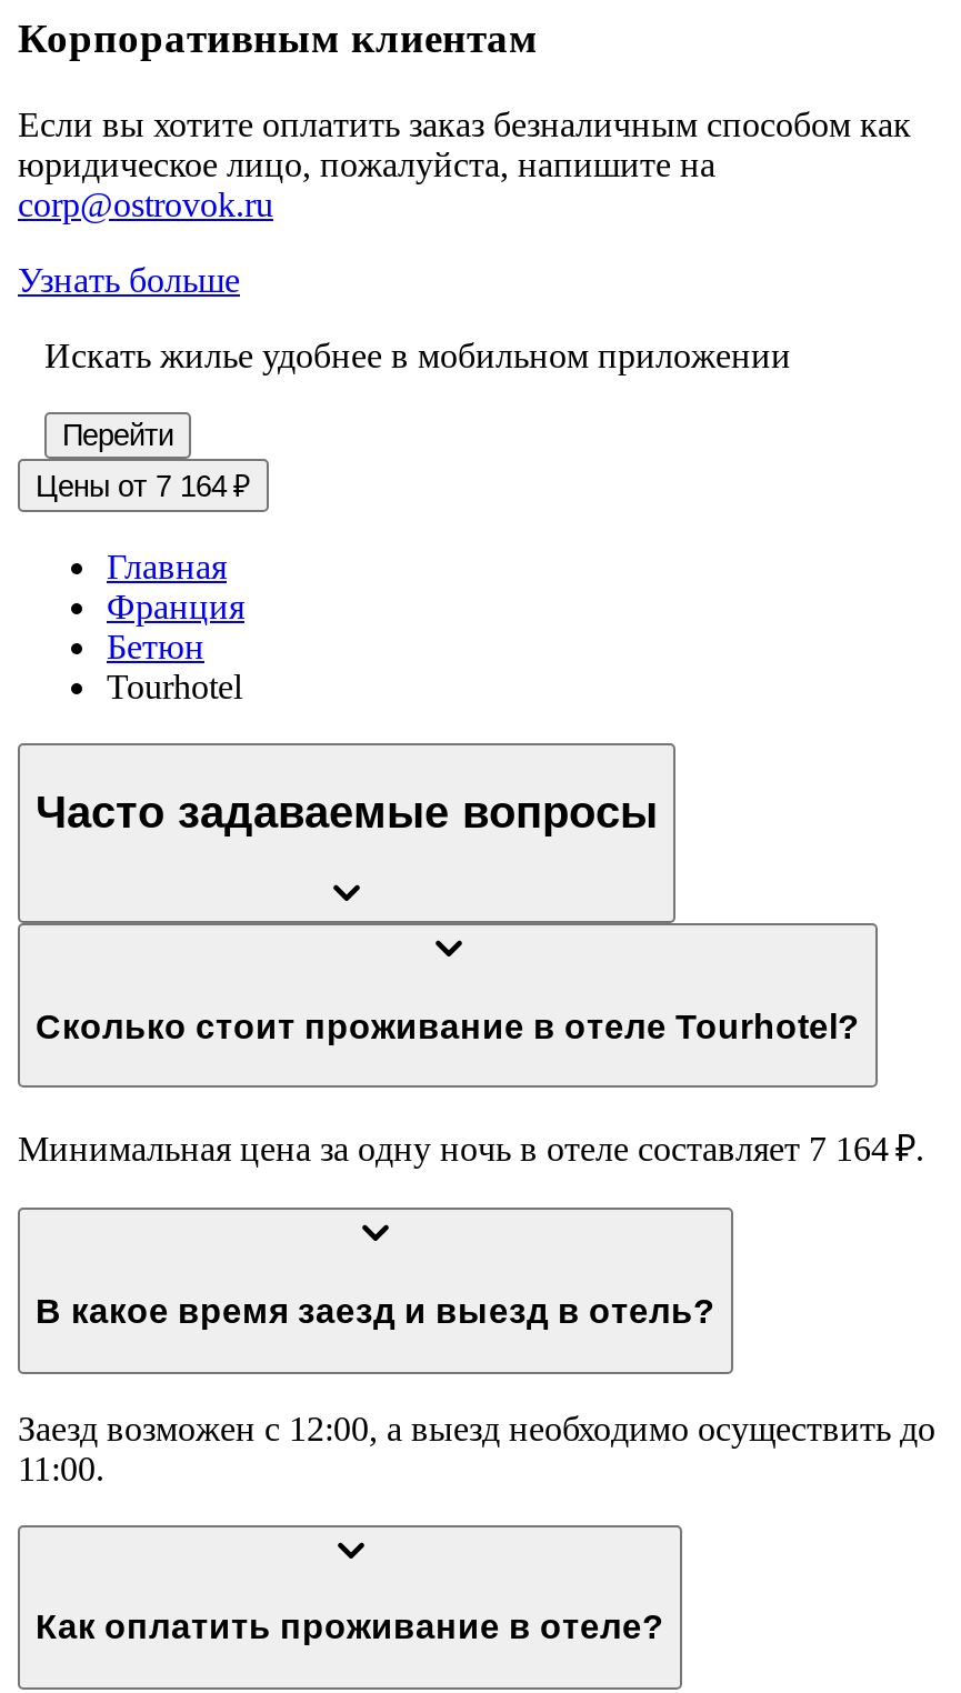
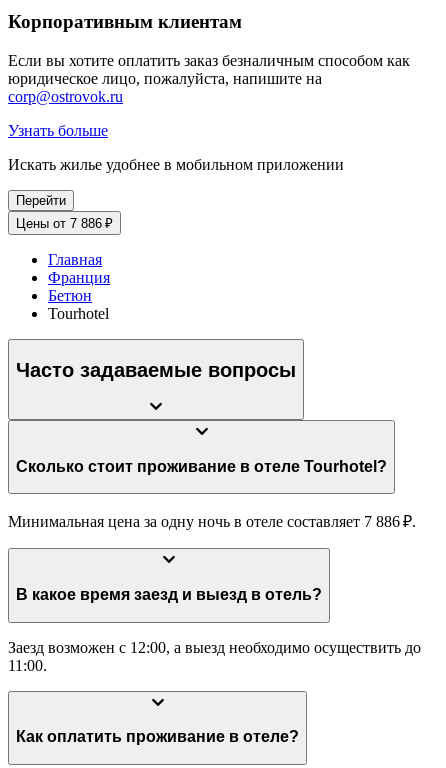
[36,470,251,503] Цены от 7 164 ₽ -> [16,216,113,231] Цены от 7 886 ₽
[18,1131,924,1169] Минимальная цена за одну ночь в отеле составляет 7 164 ₽. -> [8,513,416,530] Минимальная цена за одну ночь в отеле составляет 7 886 ₽.

